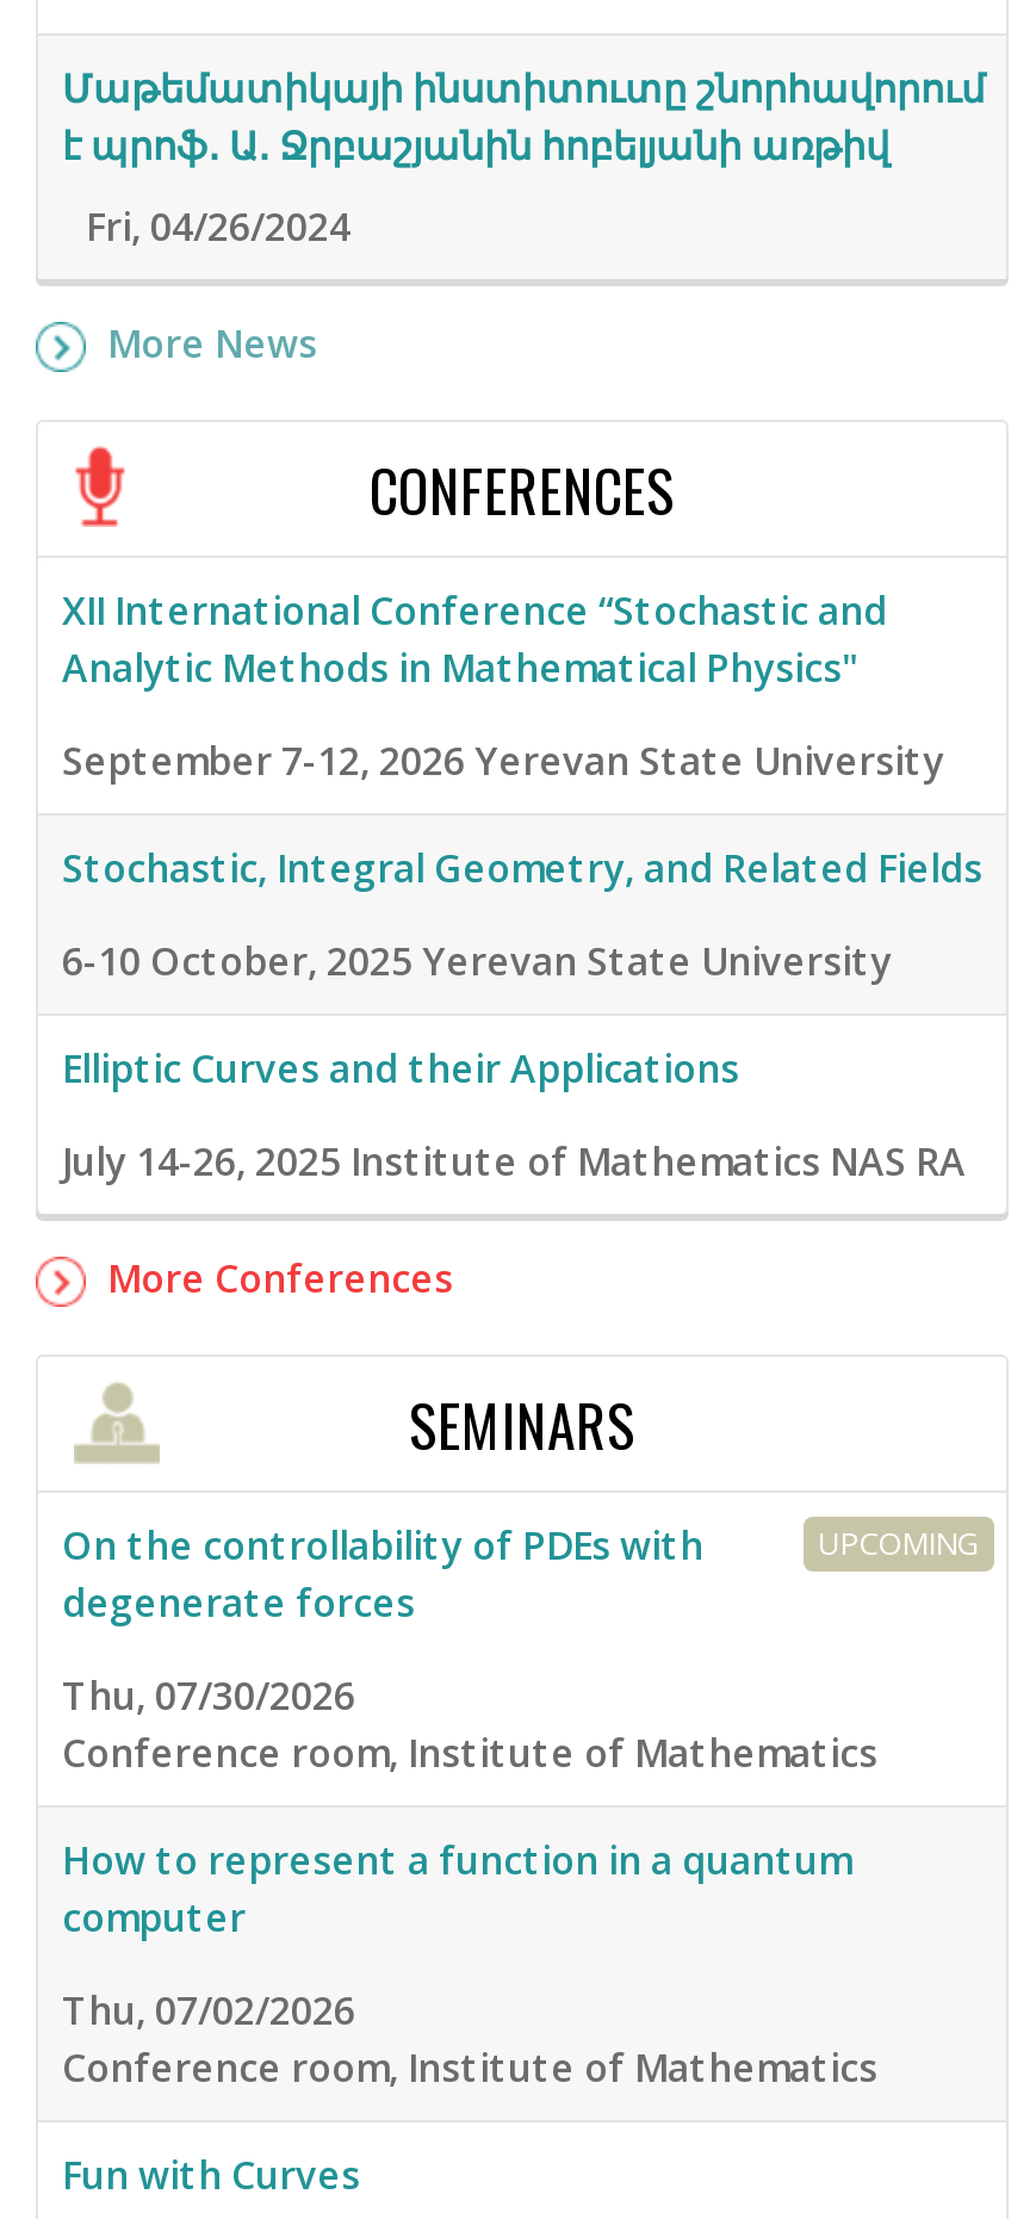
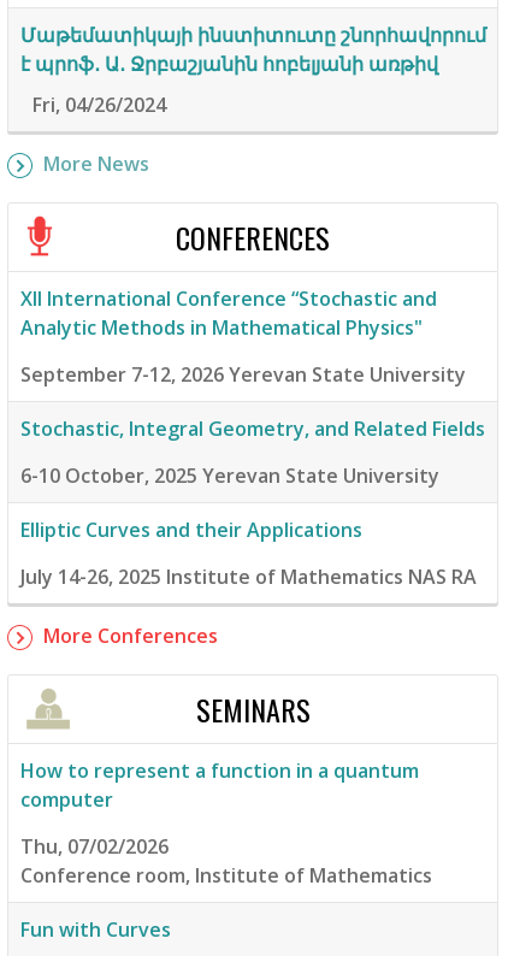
[62,1520,980,1779] UPCOMING | On the controllability of PDEs with | degenerate forces | Thu, 07/30/2026 | Conference room, Institute of Mathematics -> none

